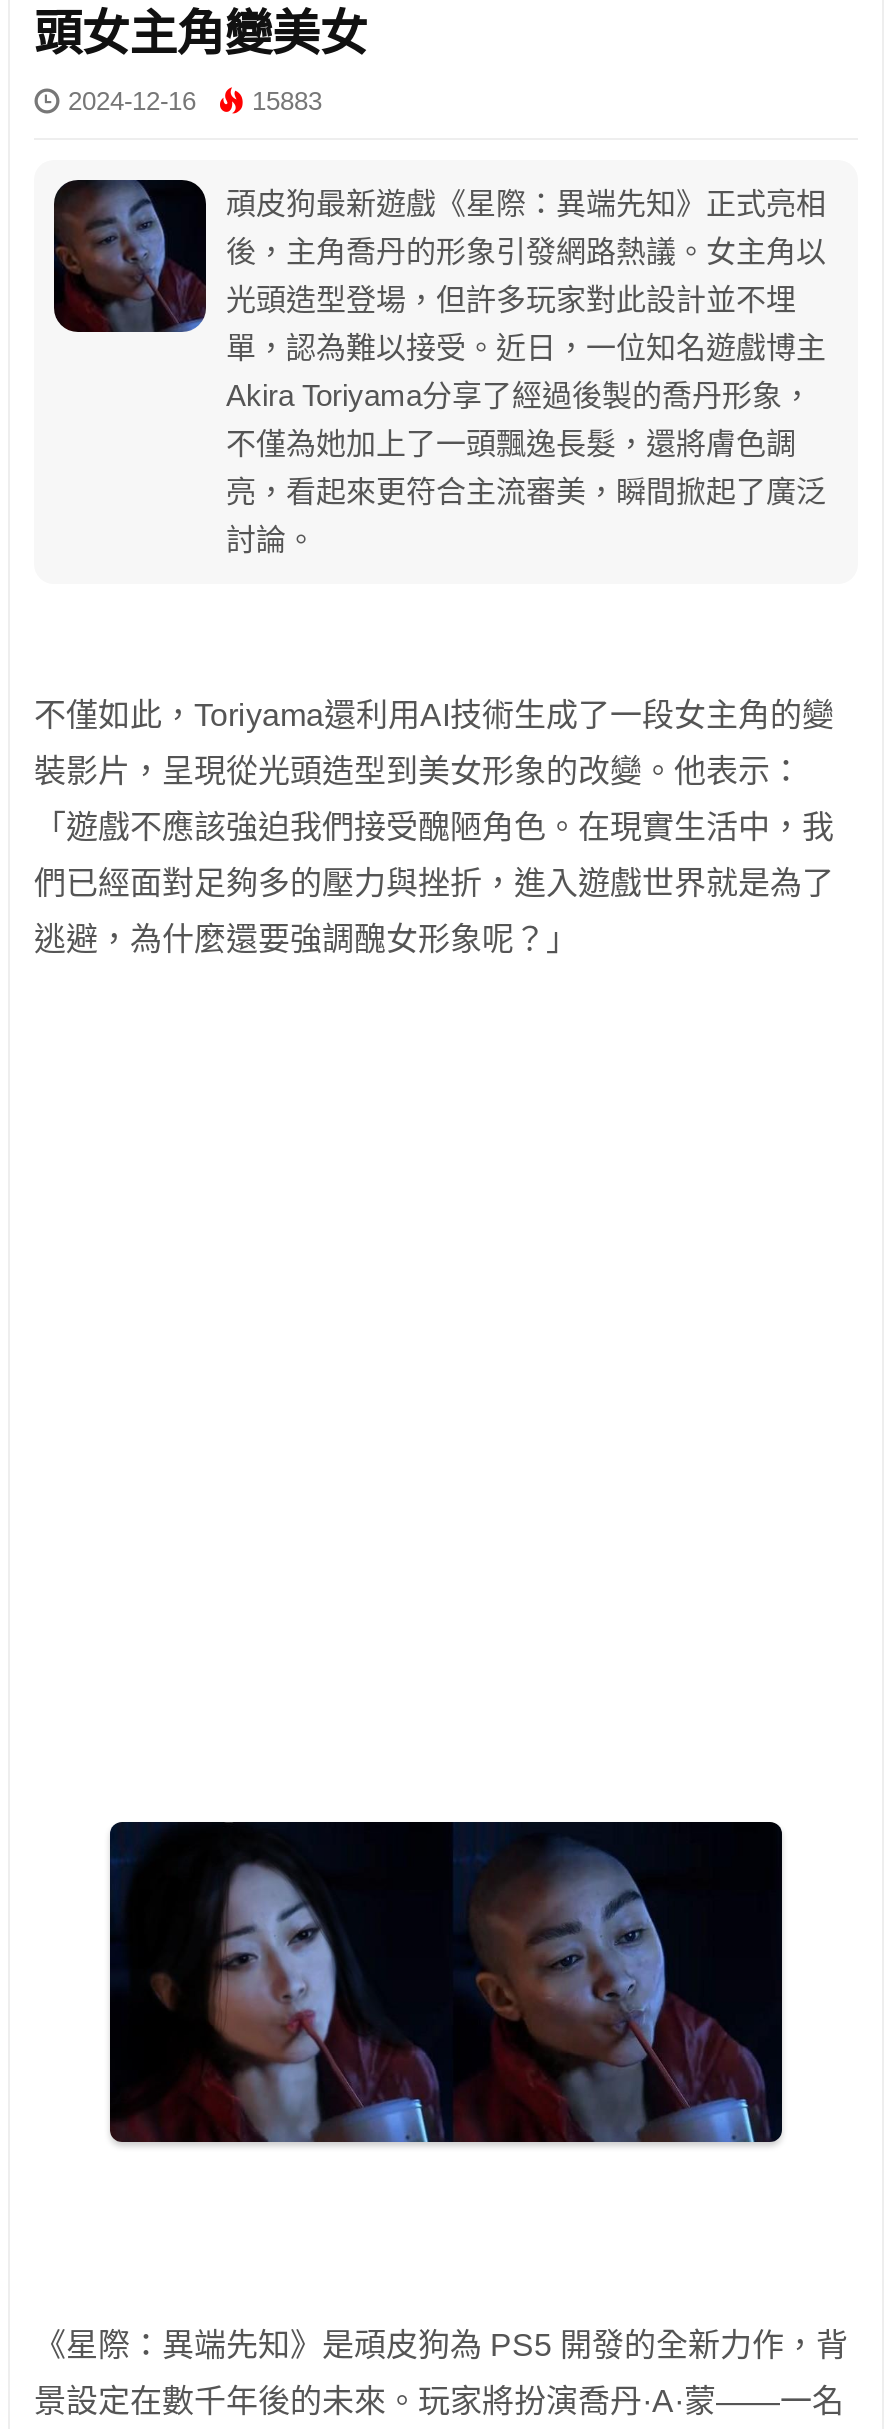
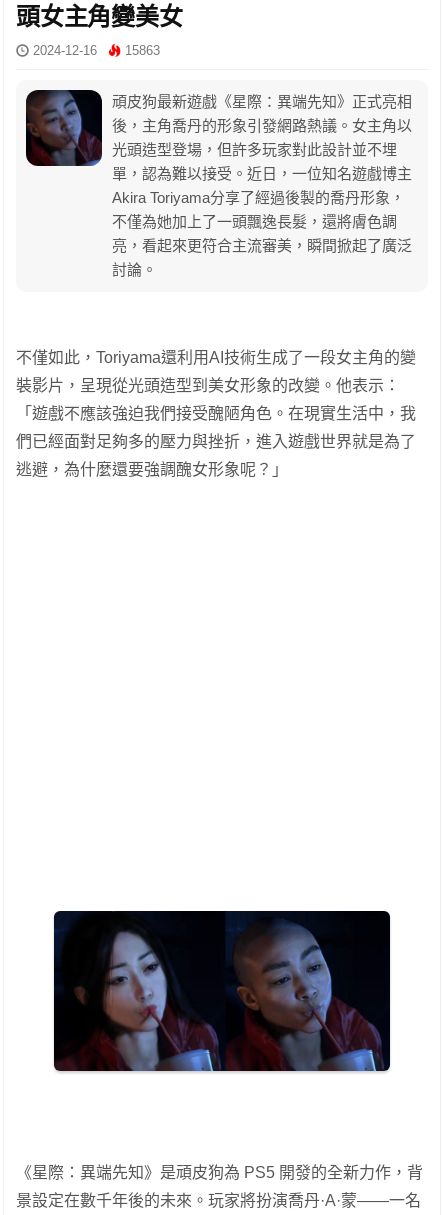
[68,86,322,116] 2024-12-16 15883 -> [33,43,160,58] 2024-12-16 15863

